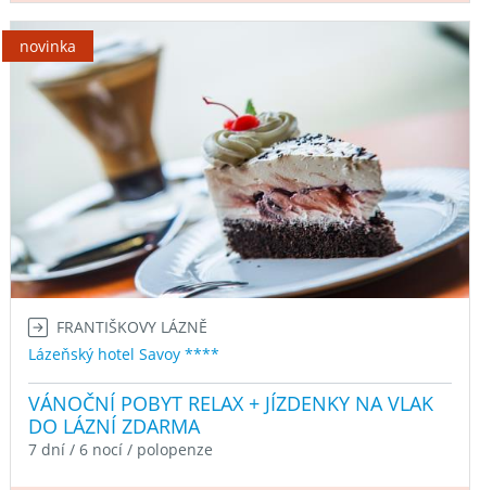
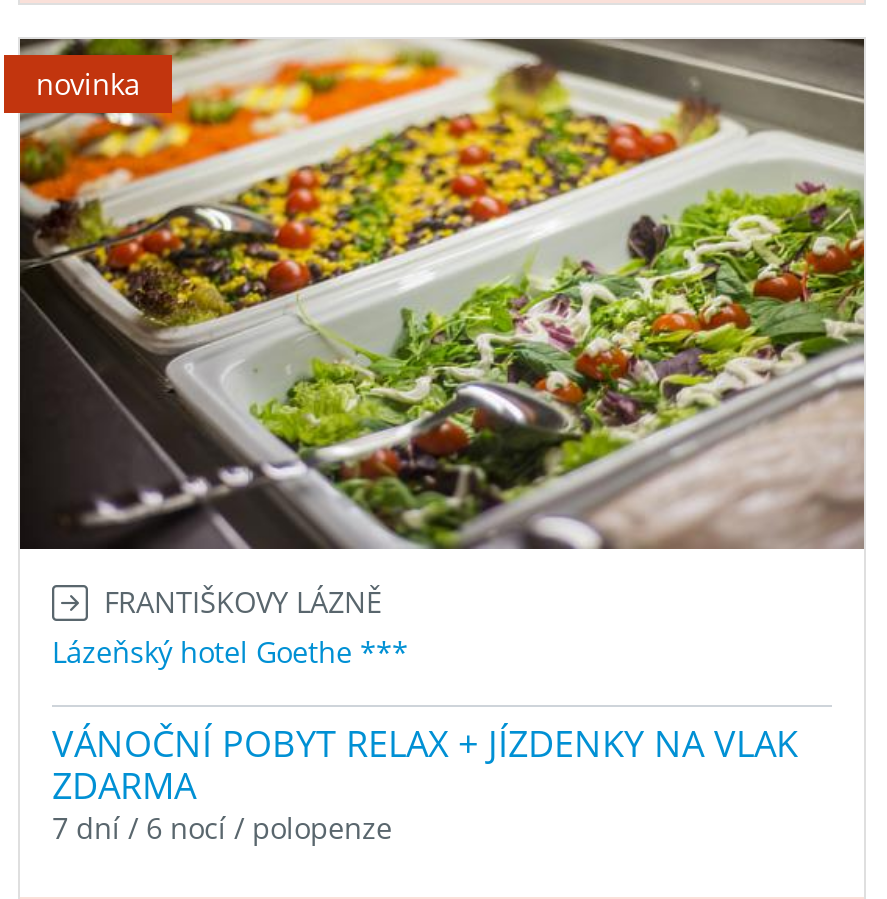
[10,22,469,299] [image] -> [18,37,866,551] [image]
[28,344,219,365] Lázeňský hotel Savoy **** -> [52,634,408,672] Lázeňský hotel Goethe ***
[28,413,200,439] DO LÁZNÍ ZDARMA -> [52,762,196,810] ZDARMA

